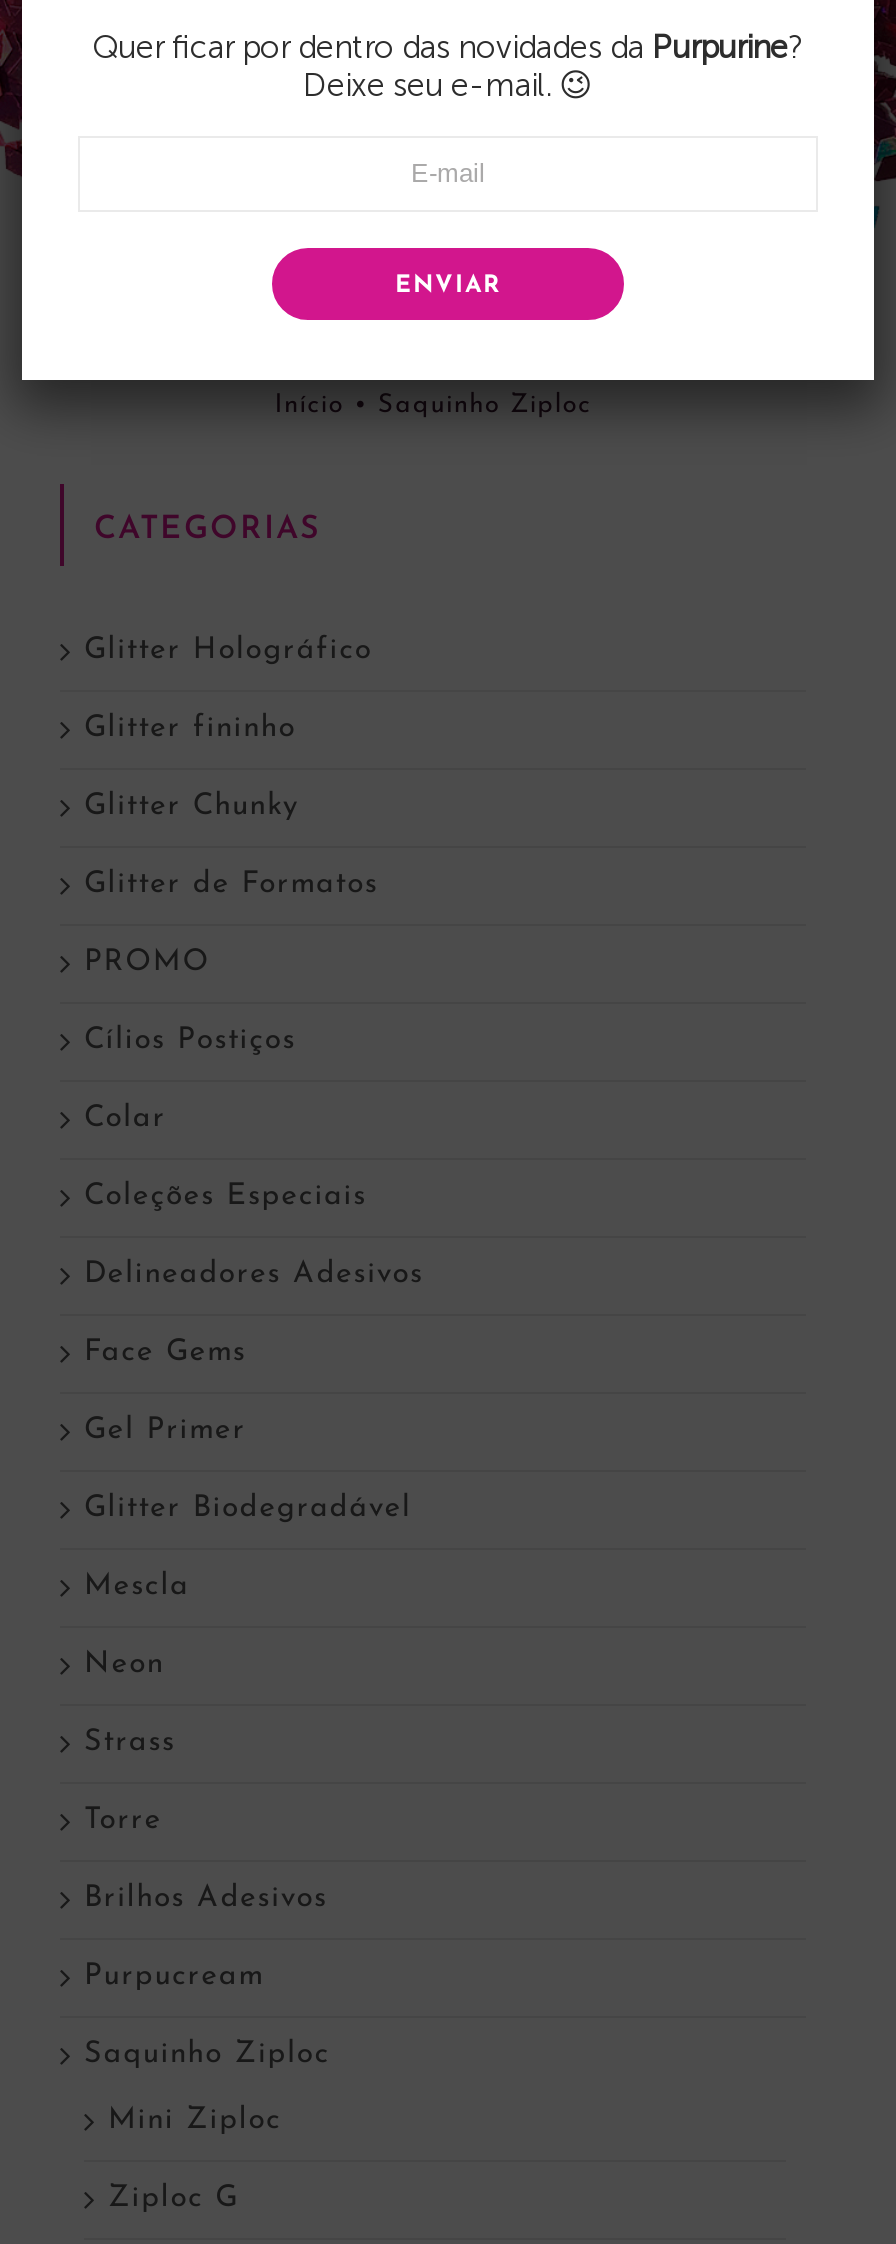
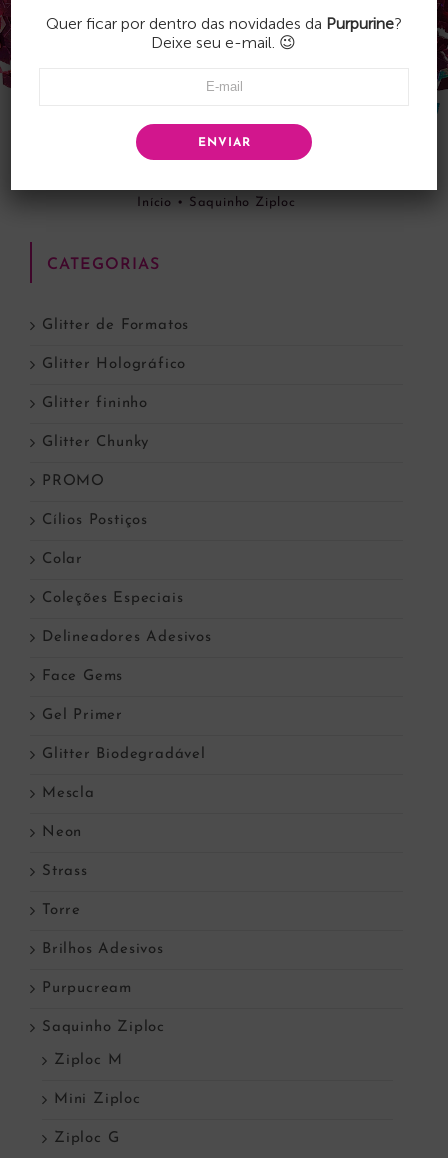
moved [84,870,378,900] -> [42,318,189,333]: Glitter de Formatos
none -> [54,1053,122,1068] Ziploc M

